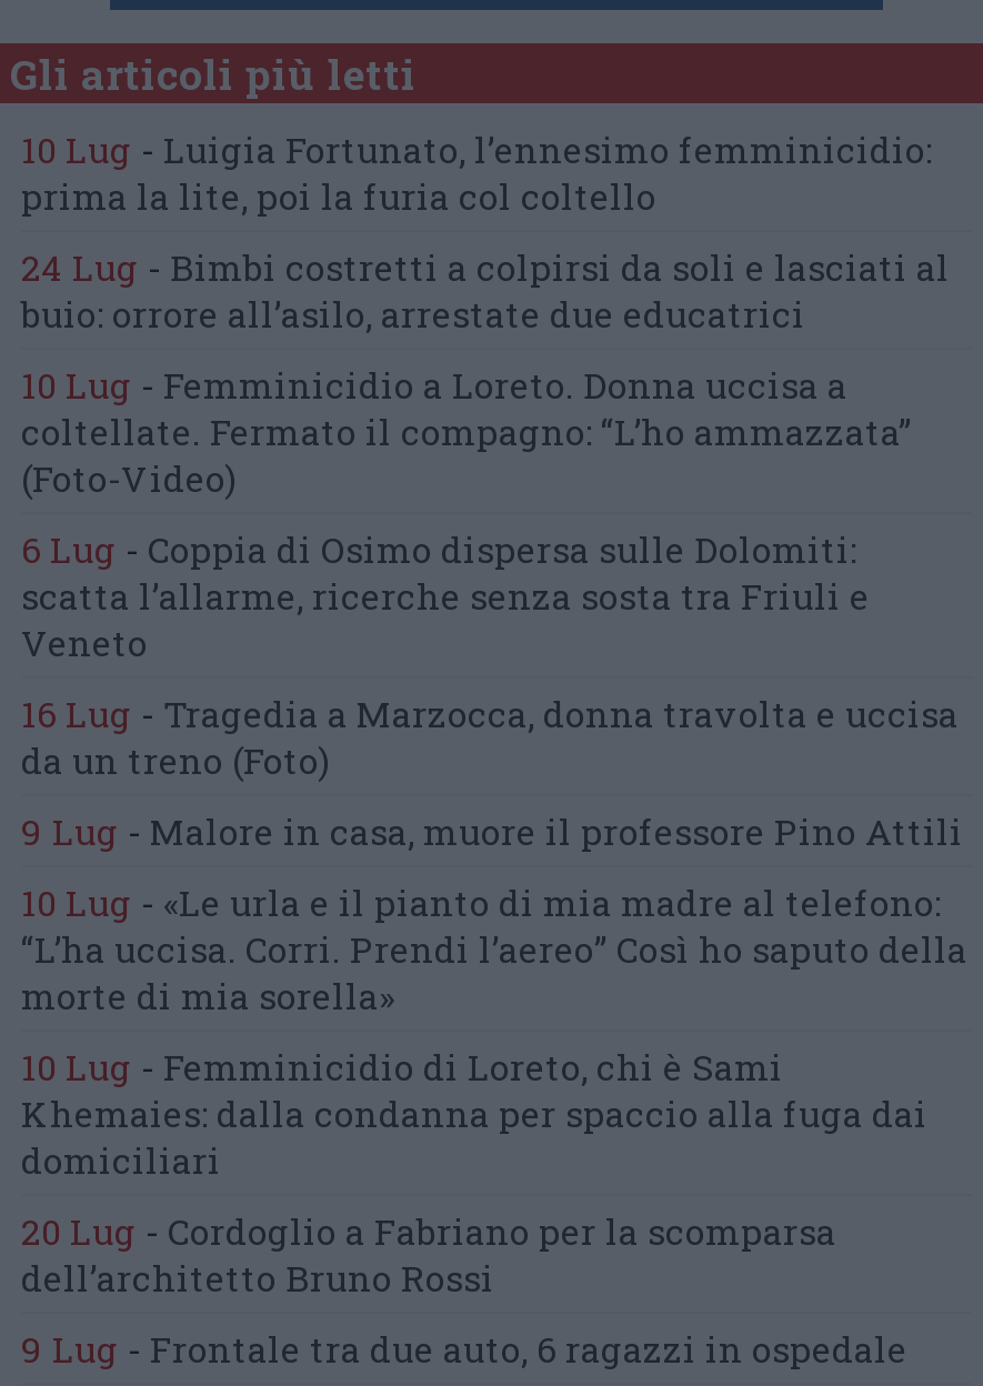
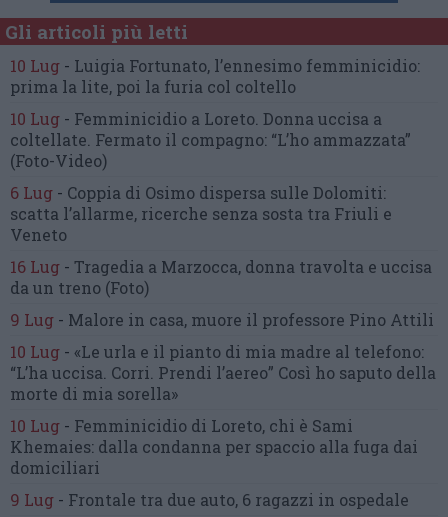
[21,242,950,335] 24 Lug - Bimbi costretti a colpirsi da soli e lasciati al | buio: orrore all’asilo, arrestate due educatrici -> none
[21,1206,836,1299] 20 Lug - Cordoglio a Fabriano per la scomparsa | dell’architetto Bruno Rossi -> none

